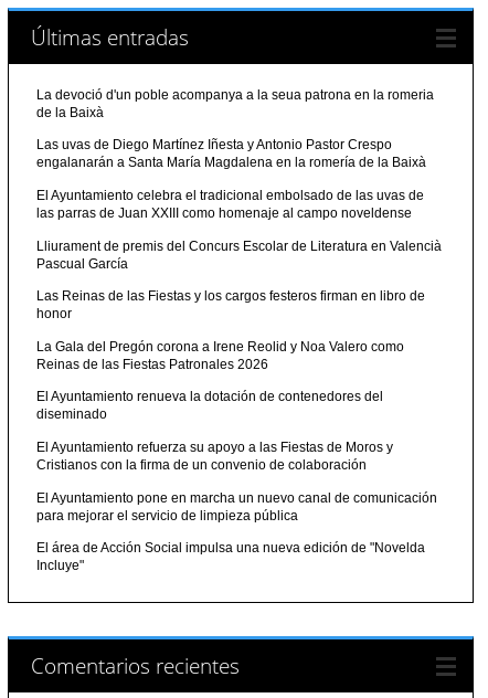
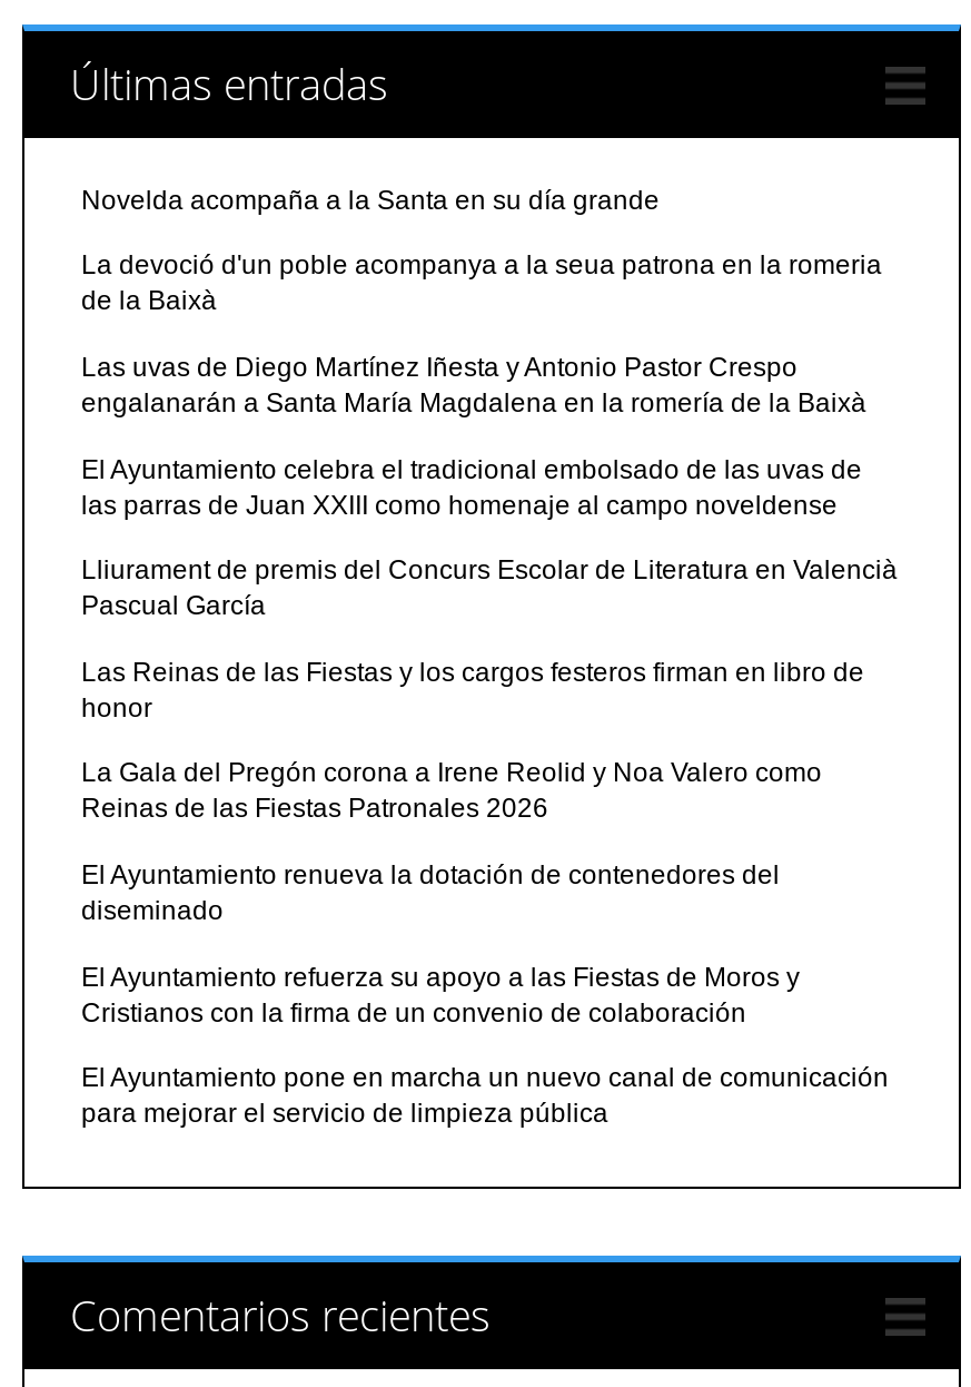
none -> [81,185,659,216] Novelda acompaña a la Santa en su día grande
moved [37,87,442,523] -> [81,250,897,1129]: La devoció d'un poble acompanya a la seua patrona en la romeria | de la Baixà | Las uvas de Diego Martínez Iñesta y Antonio Pastor Crespo | ... | El Ayuntamiento pone en marcha un nuevo canal de comunicación | para mejorar el servicio de limpieza pública
[37,540,426,573] El área de Acción Social impulsa una nueva edición de "Novelda | Incluye" -> none

